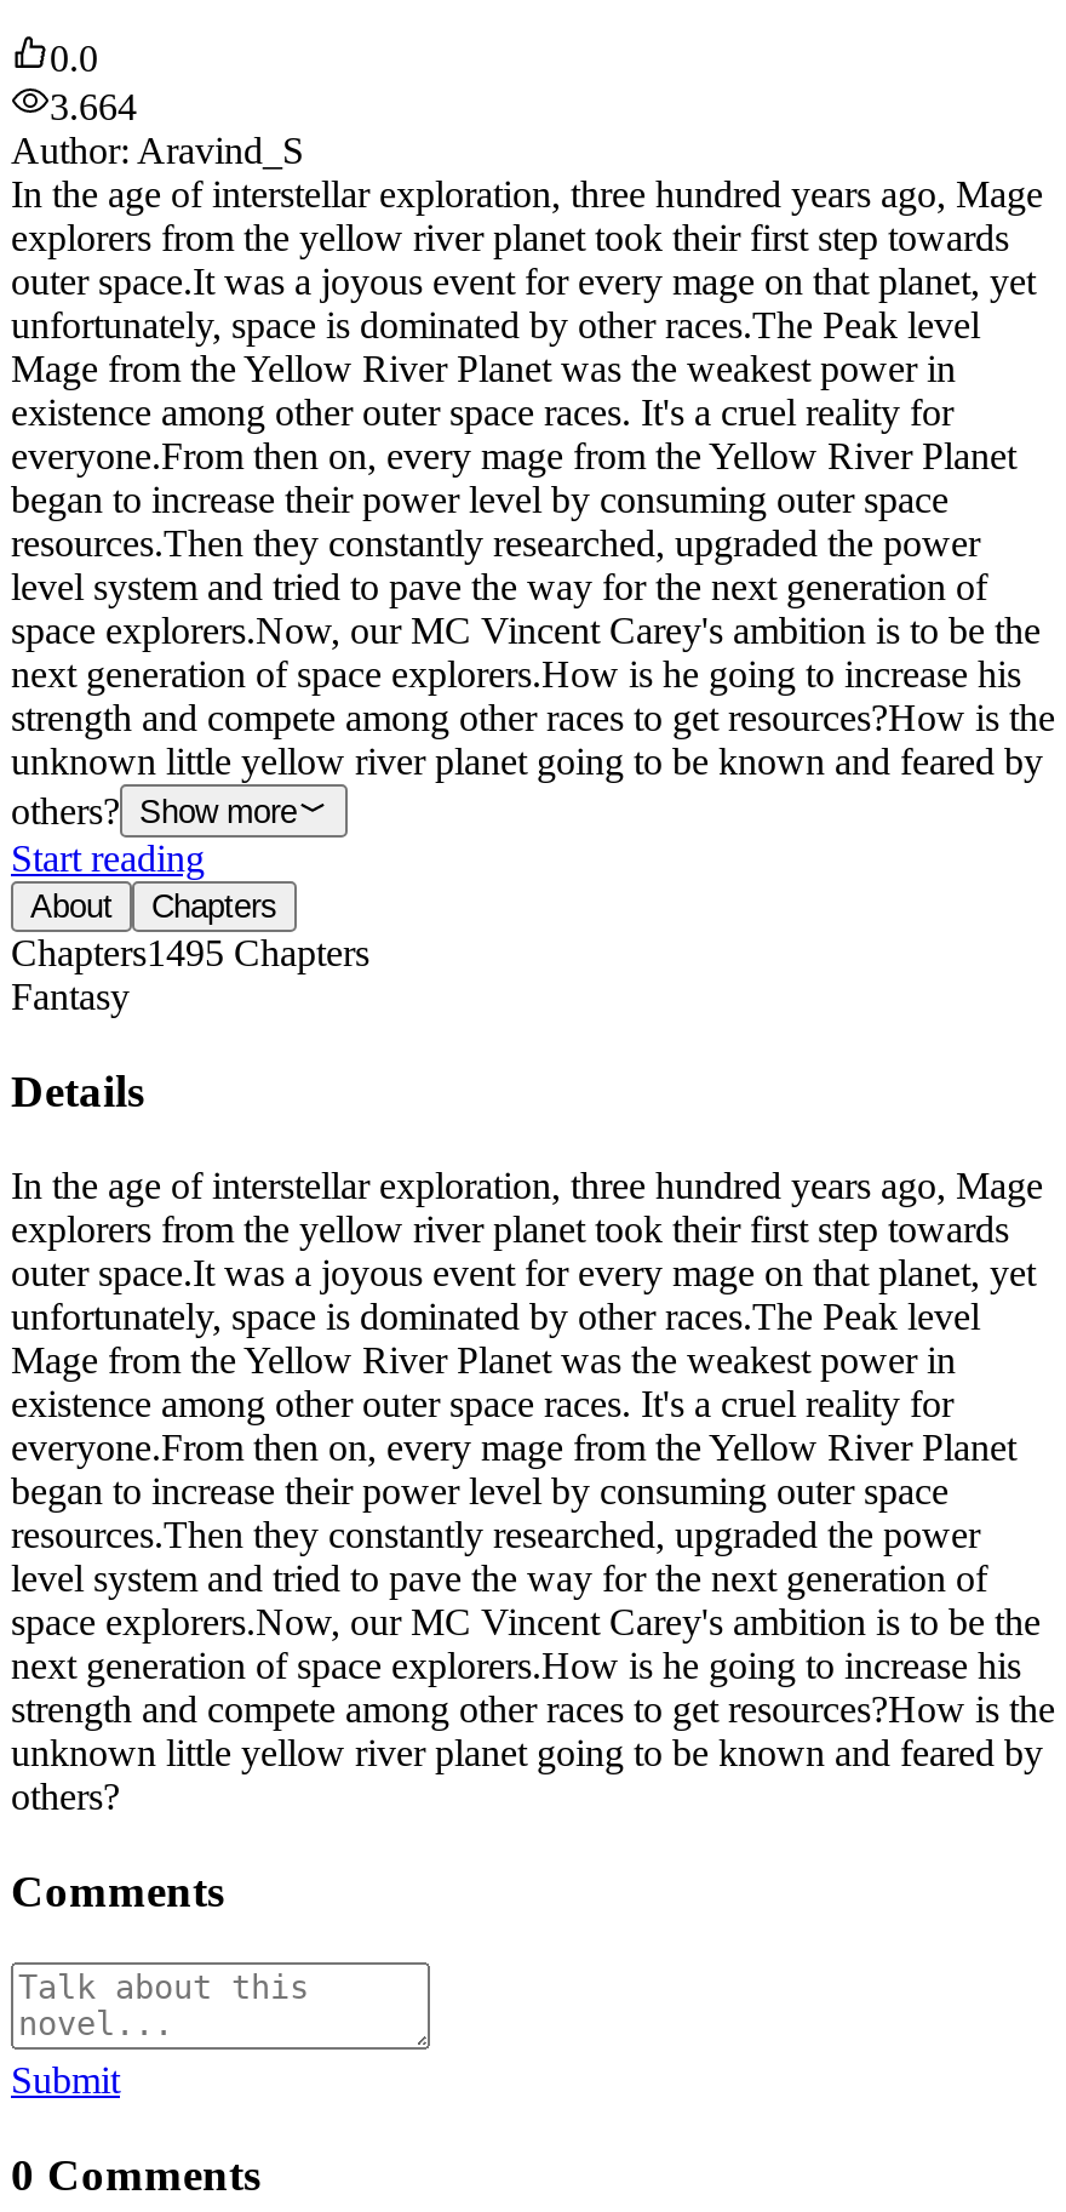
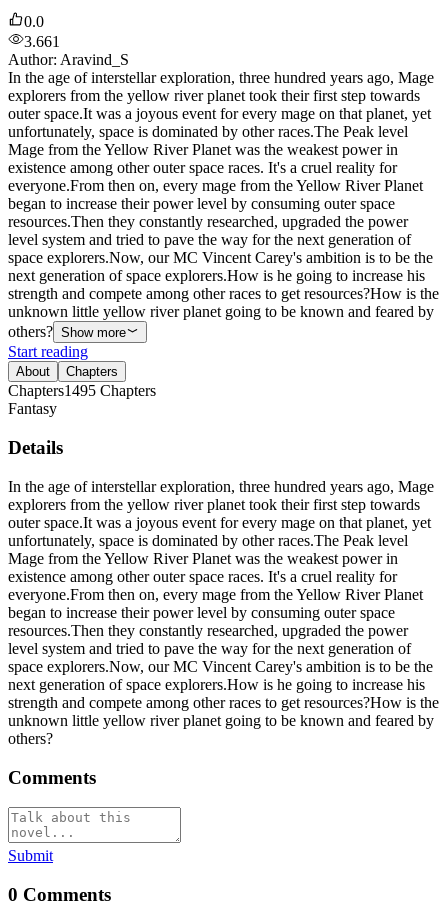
[50,86,137,127] 3.664 -> [24,33,60,50] 3.661

